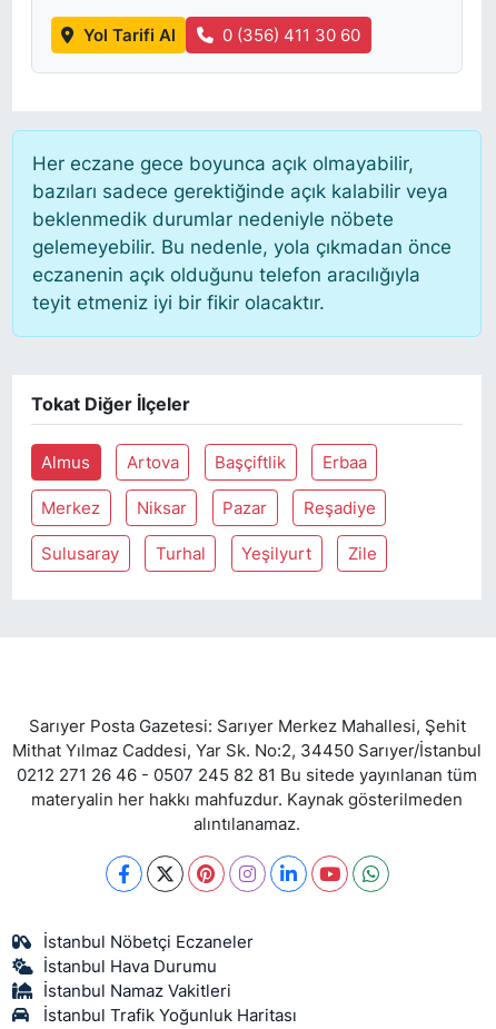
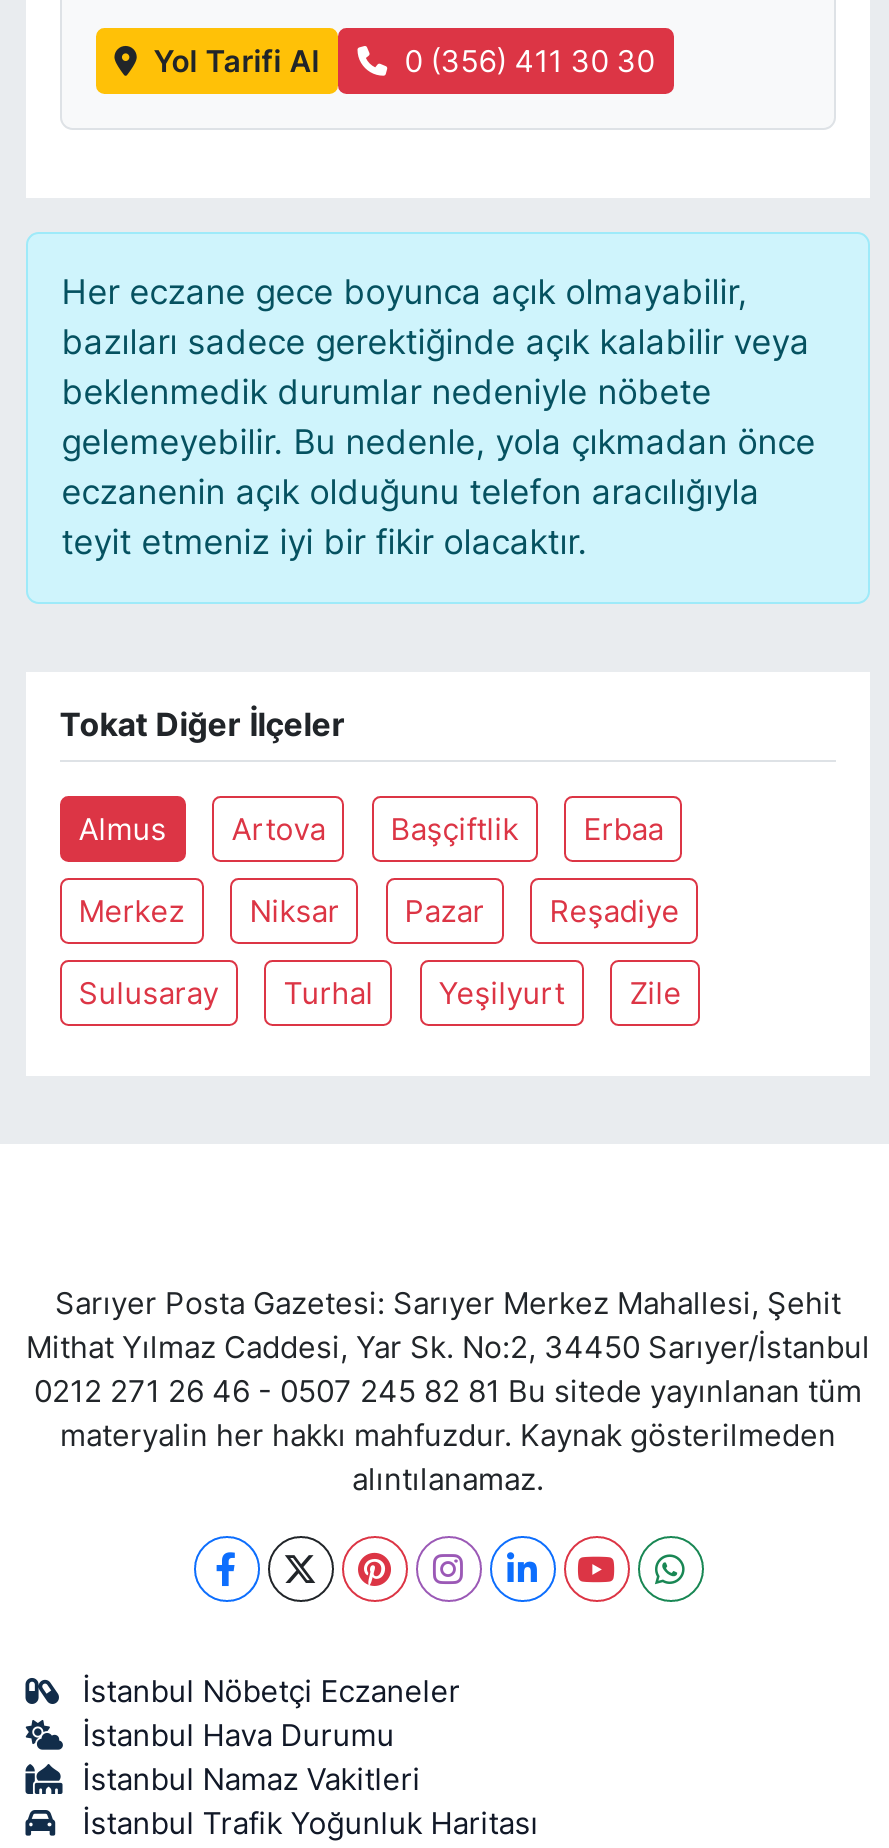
[223,25,361,45] 0 (356) 411 30 60 -> [404,43,654,79] 0 (356) 411 30 30

